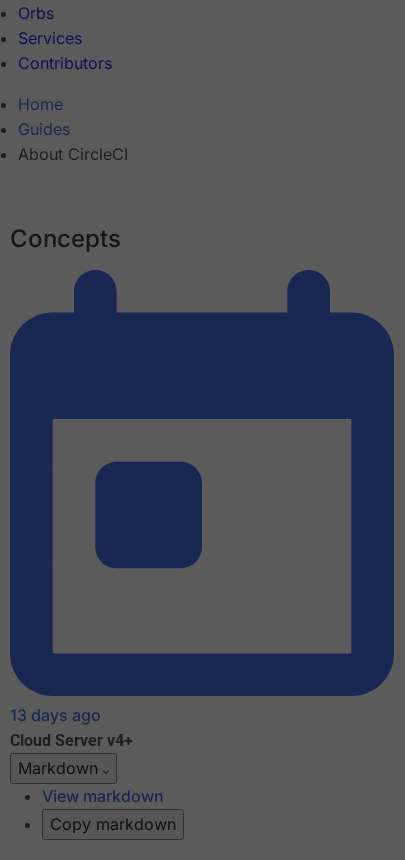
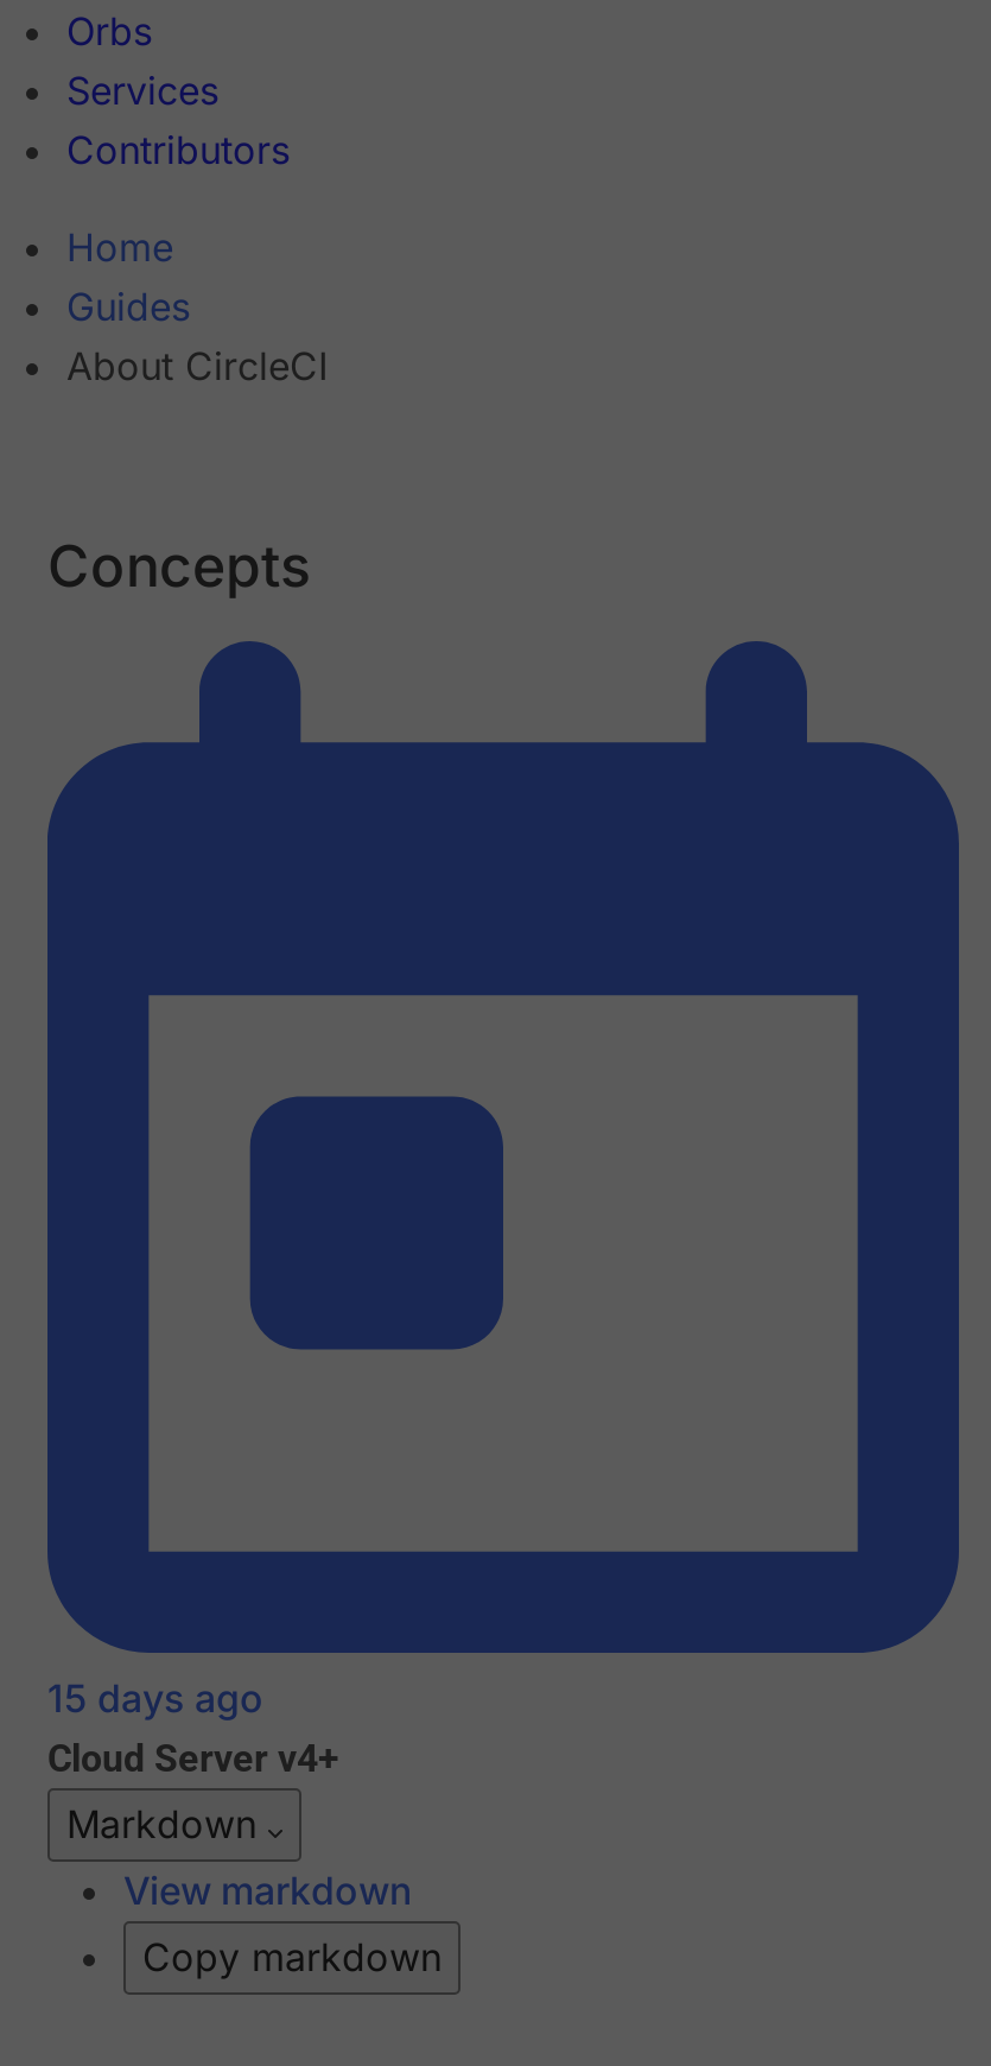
[10,705,101,725] 13 days ago -> [47,1675,263,1723] 15 days ago

